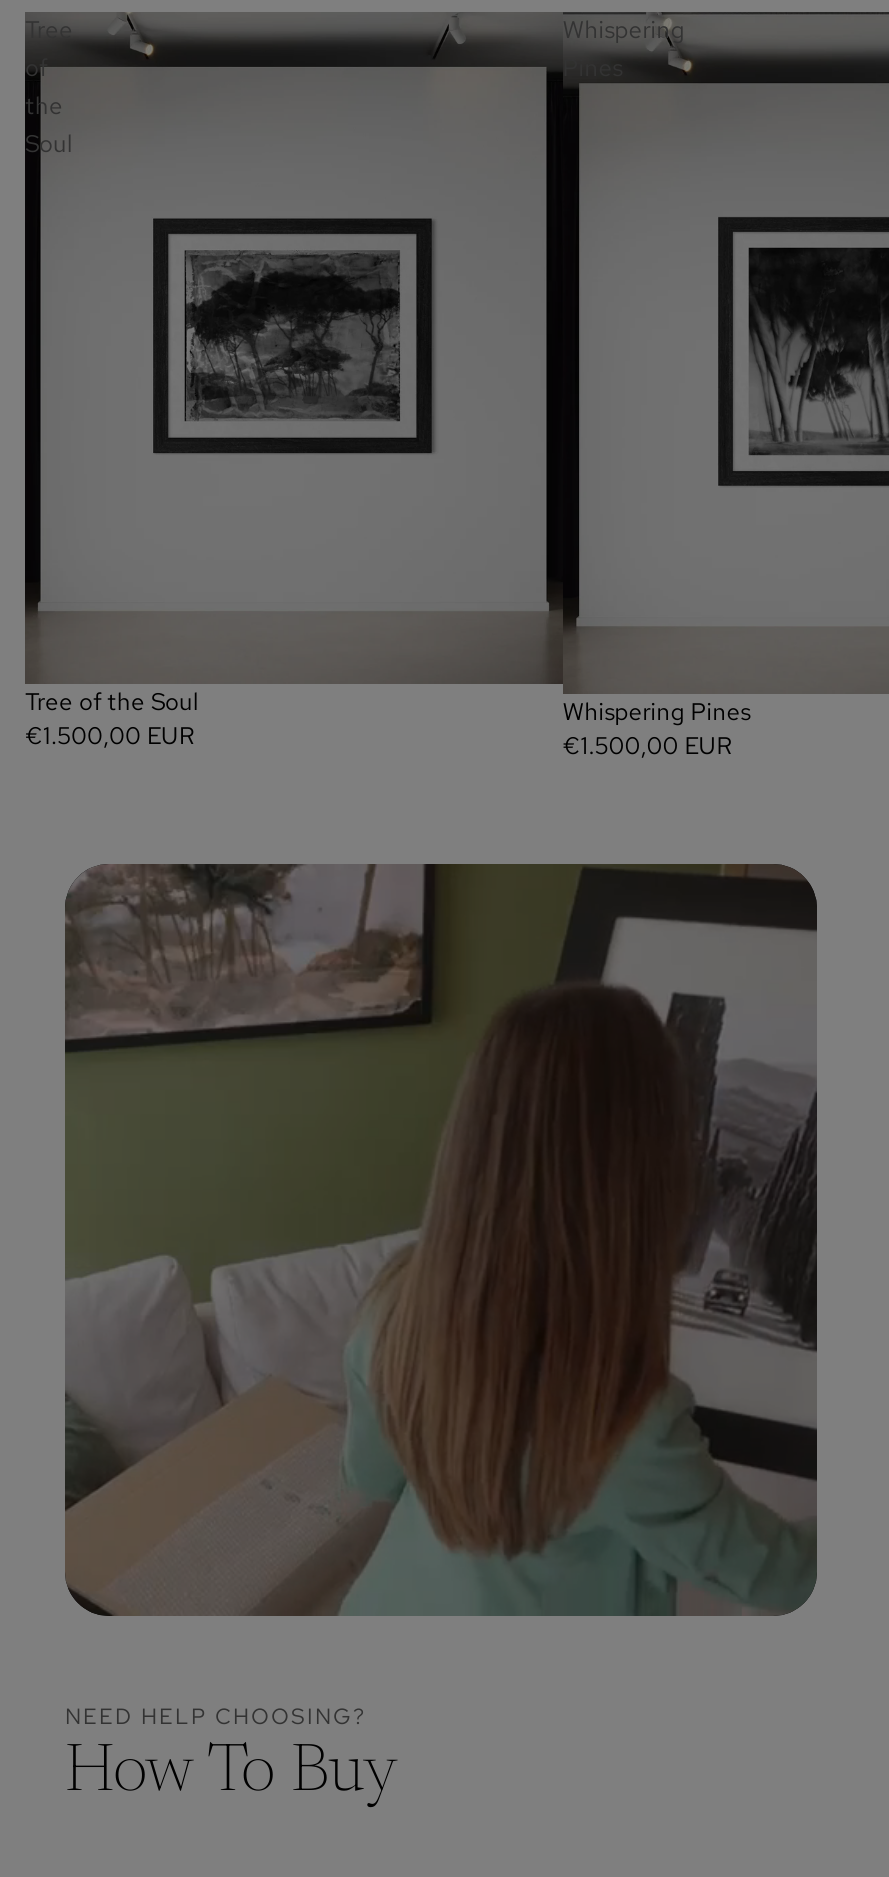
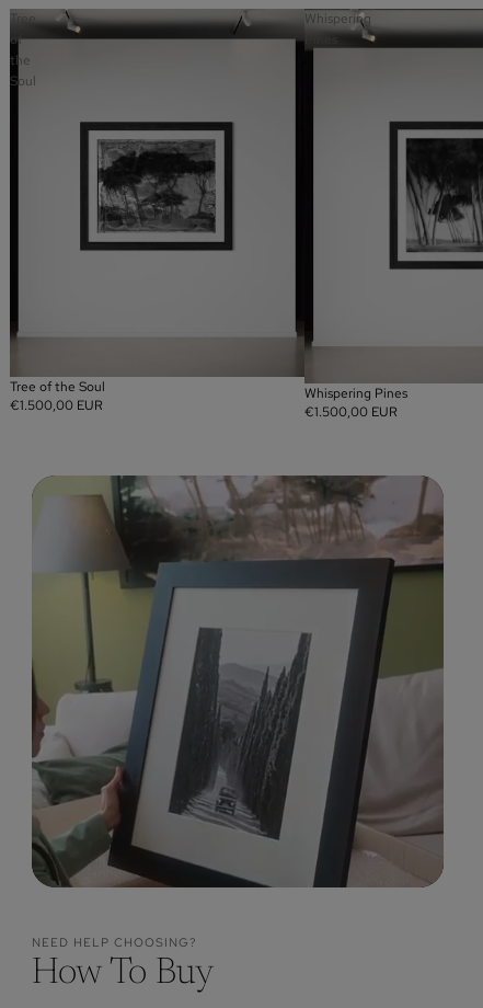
[63,863,817,1617] [image] -> [31,476,445,889] [image]

